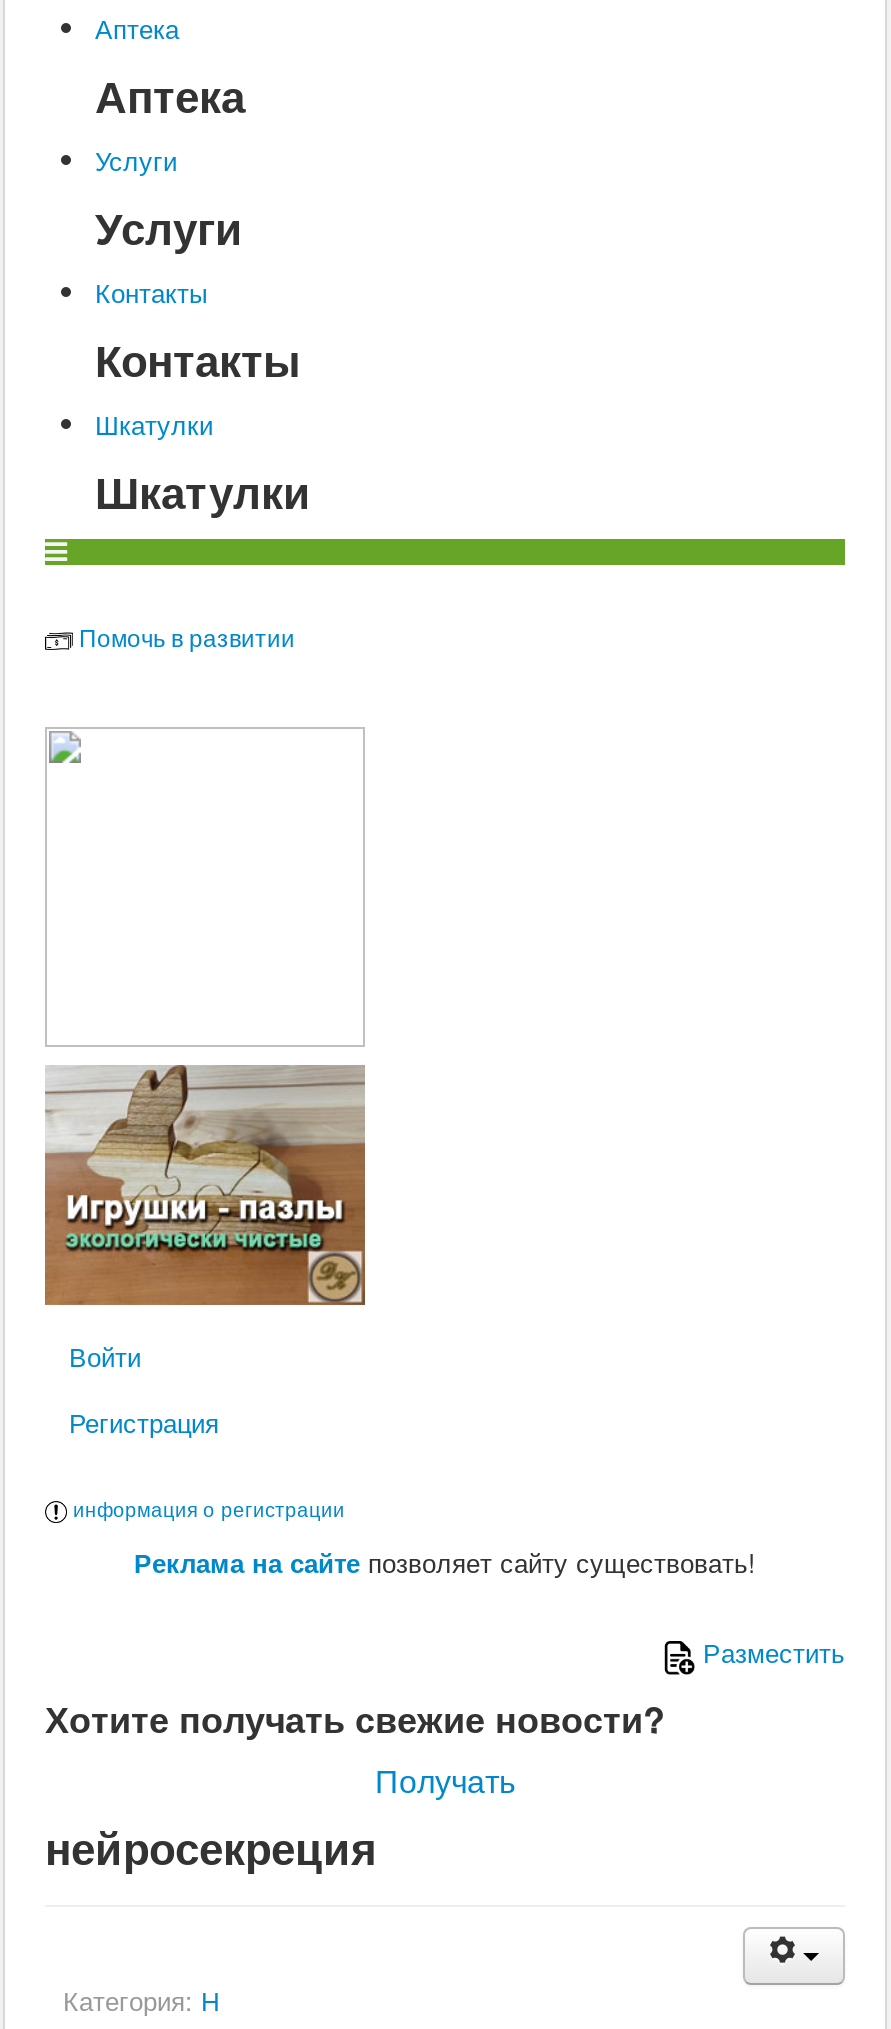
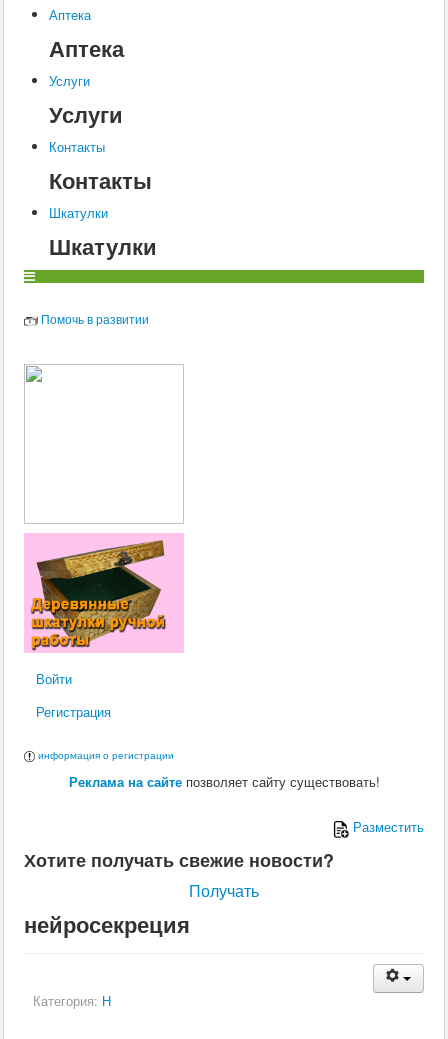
[43,1063,367,1307] [image] -> [24,533,184,653] [image]

